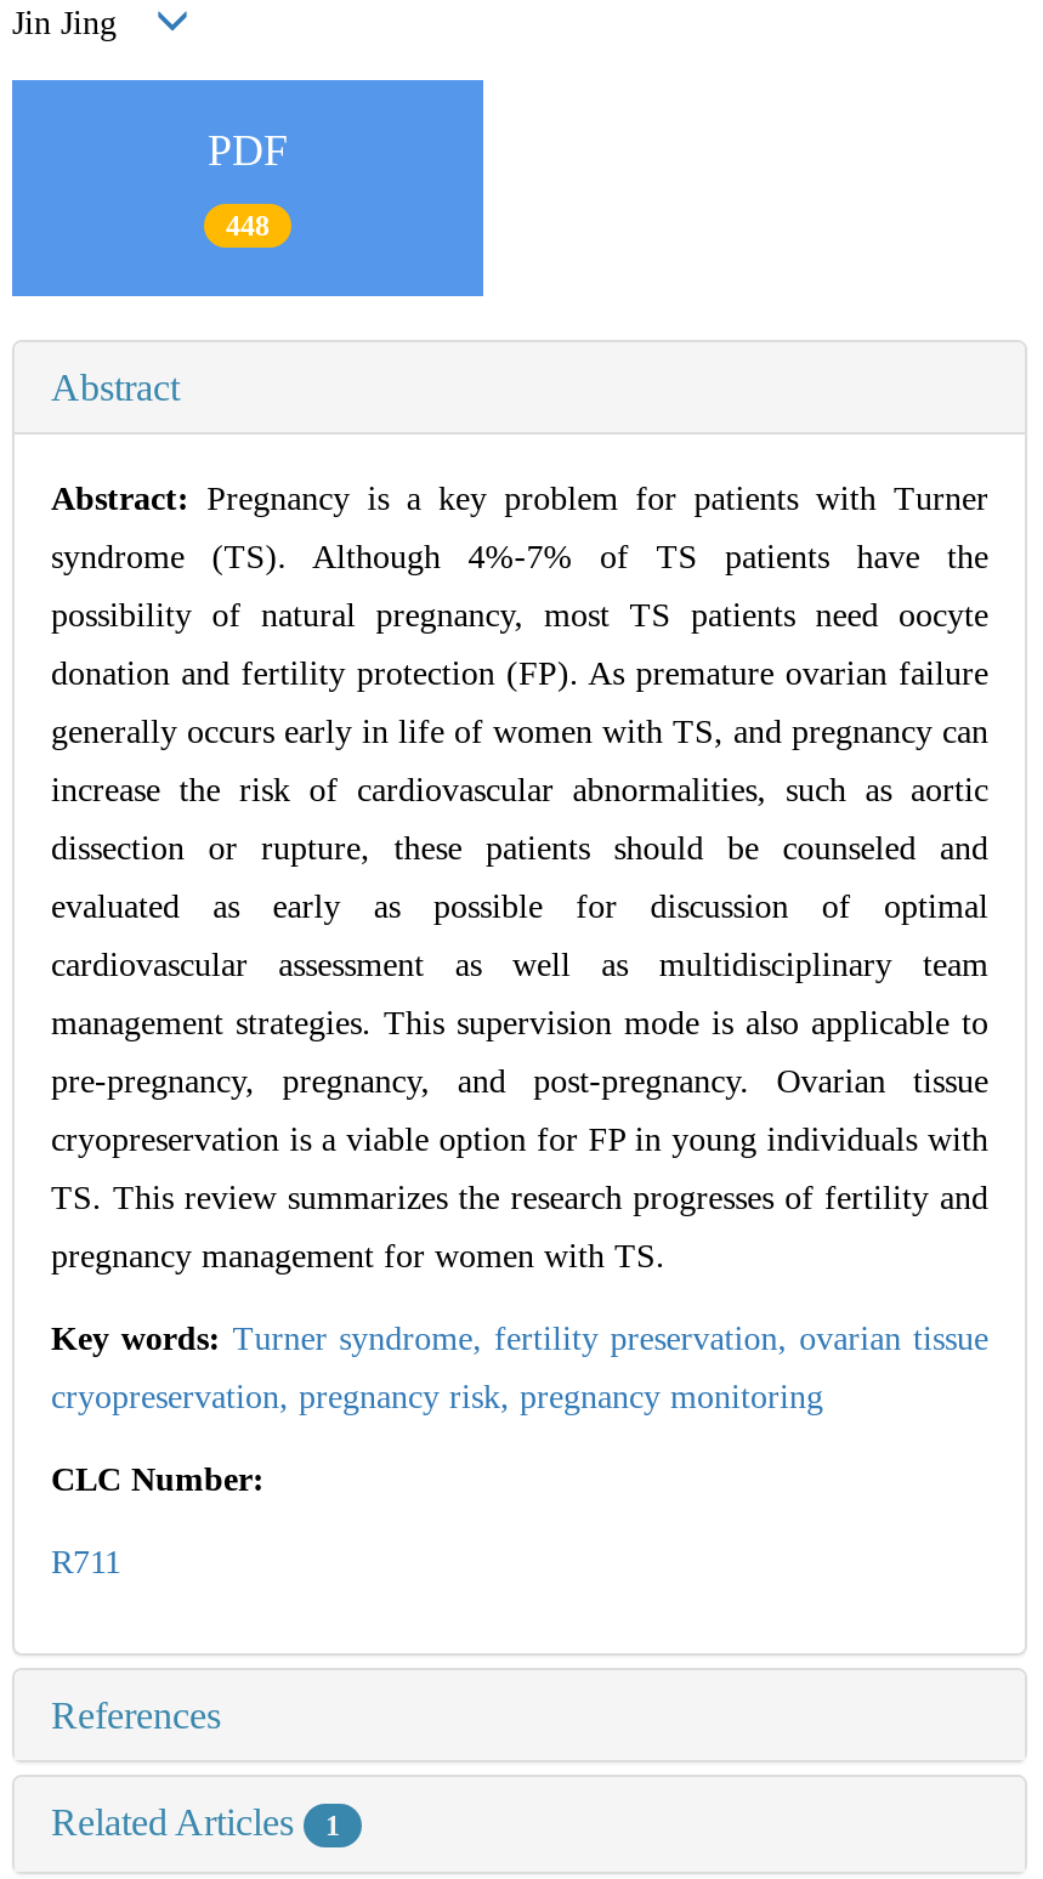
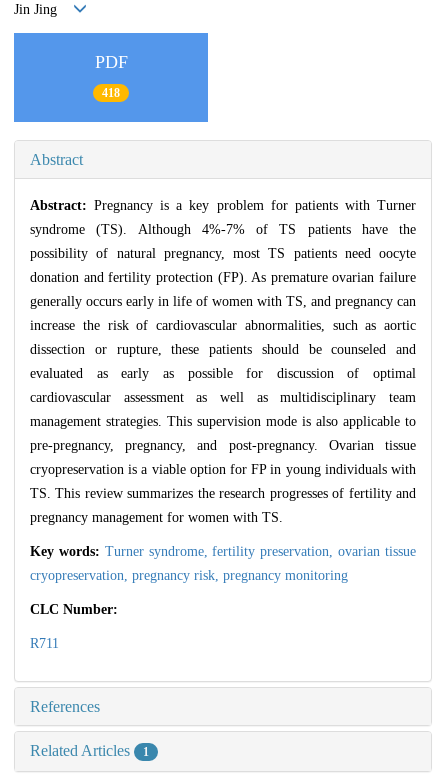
[226,208,270,242] 448 -> [102,86,120,100] 418

